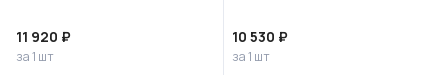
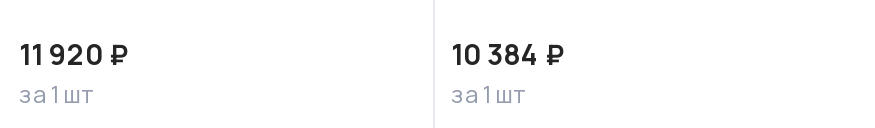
[232,27,288,46] 10 530 ₽ -> [451,35,565,73] 10 384 ₽

